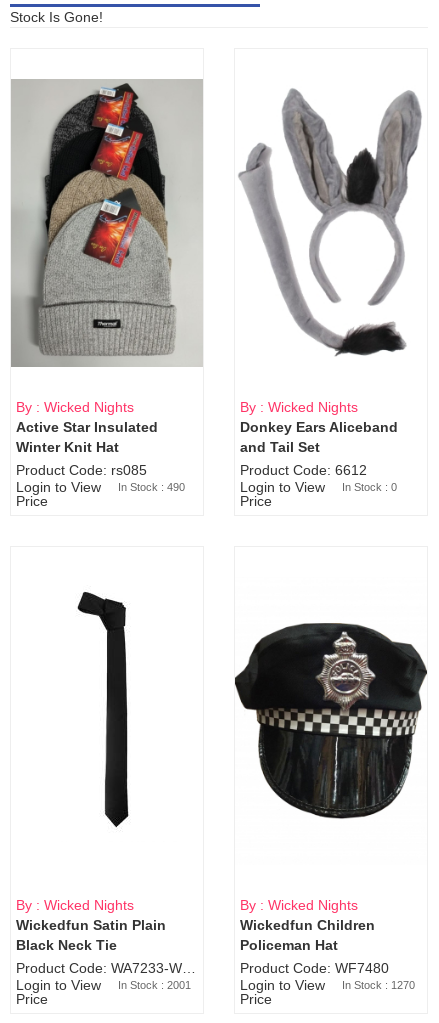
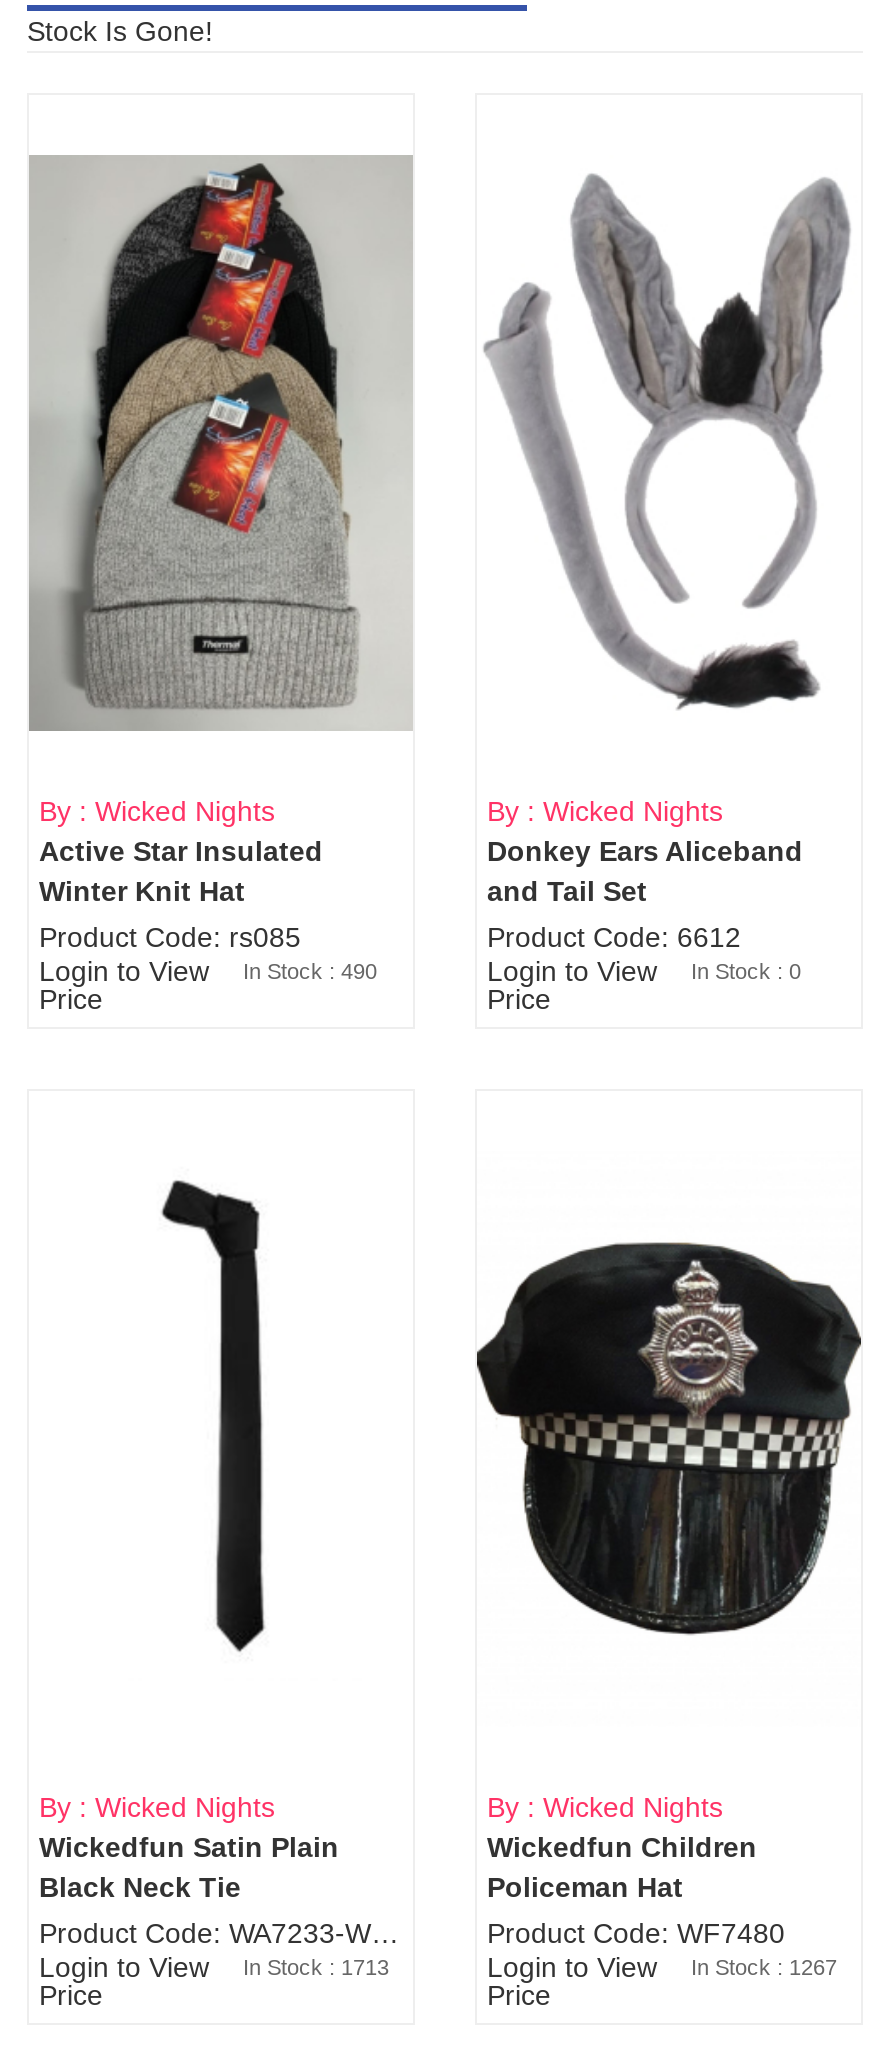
[16,977,191,993] Login to View In Stock : 2001 -> [39,1951,389,1983] Login to View In Stock : 1713
[240,977,415,993] Login to View In Stock : 1270 -> [487,1951,837,1983] Login to View In Stock : 1267

